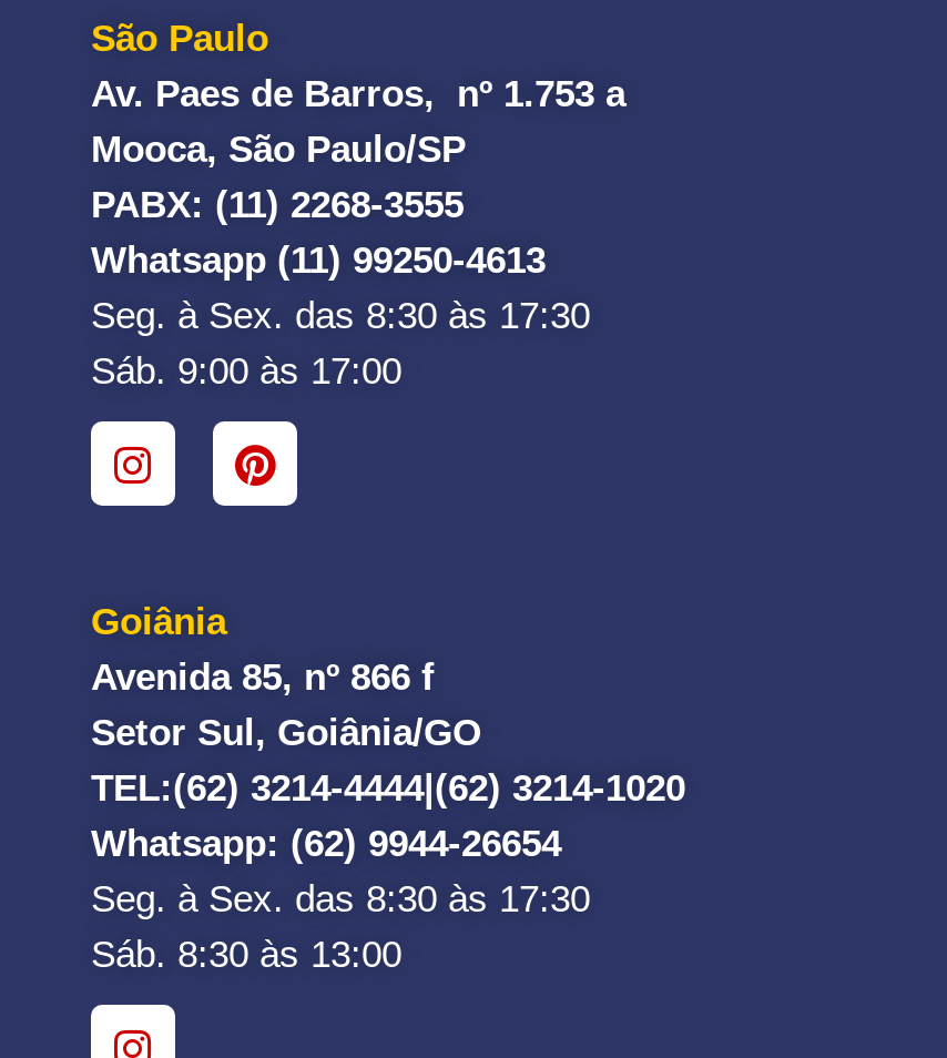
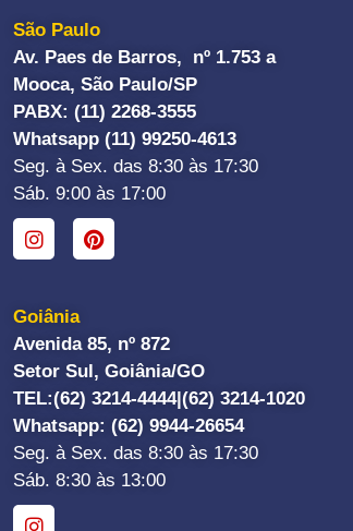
[91,657,435,699] Avenida 85, nº 866 f -> [13,334,170,354] Avenida 85, nº 872

